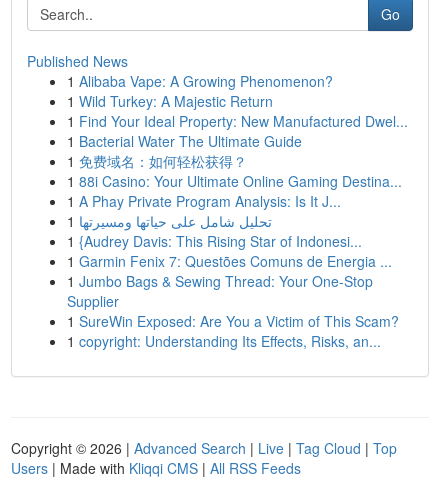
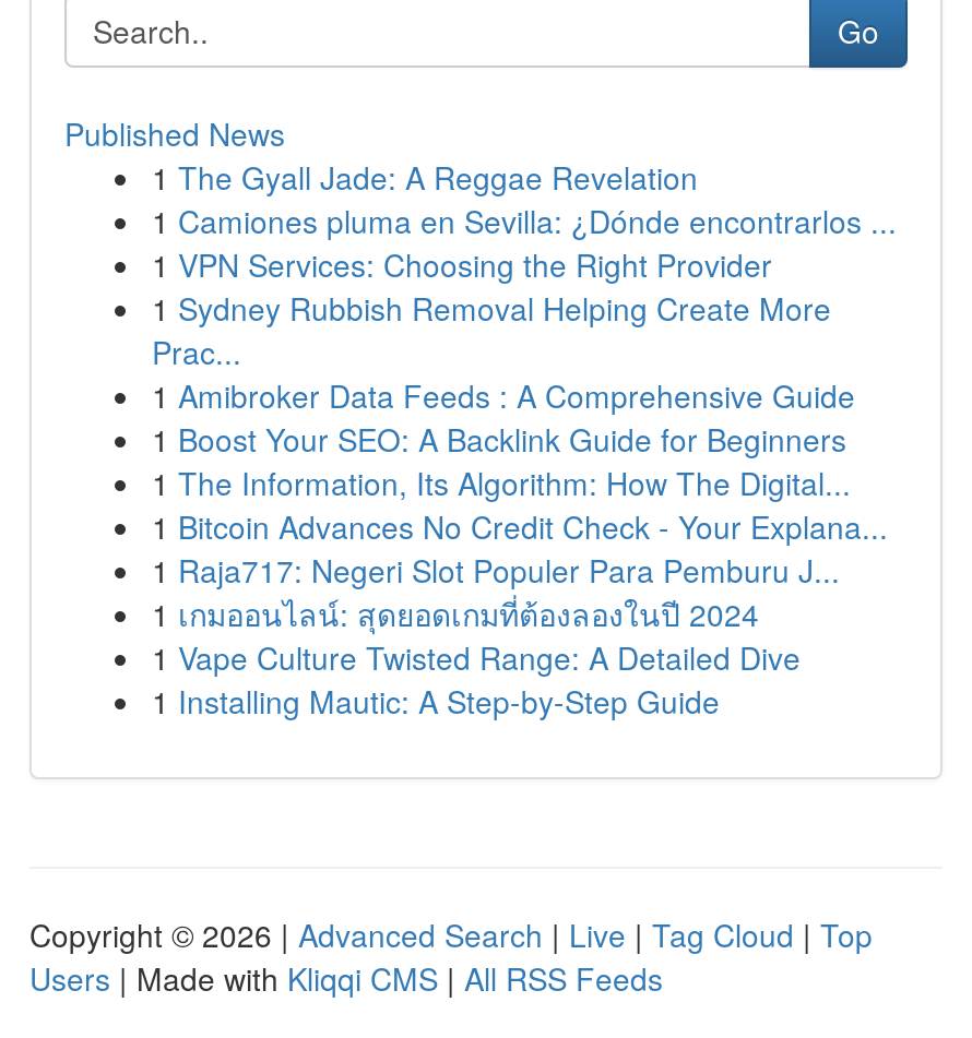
[67,71,408,351] 1 Alibaba Vape: A Growing Phenomenon? | 1 Wild Turkey: A Majestic Return | 1 Find Your Ideal Property: New Manufactured Dwel... | 1 Bacterial Water The Ultimate Guide | 1 免费域名：如何轻松获得？ | 1 88i Casino: Your Ultimate Online Gaming Destina... | 1 A Phay Private Program Analysis: Is It J... | 1 تحليل شامل على حياتها ومسيرتها | 1 {Audrey Davis: This Rising Star of Indonesi... | 1 Garmin Fenix 7: Questões Comuns de Energia ... | 1 Jumbo Bags & Sewing Thread: Your One-Stop | Supplier | 1 SureWin Exposed: Are You a Victim of This Scam? | 1 copyright: Understanding Its Effects, Risks, an... -> [152,155,897,723] 1 The Gyall Jade: A Reggae Revelation | 1 Camiones pluma en Sevilla: ¿Dónde encontrarlos ... | 1 VPN Services: Choosing the Right Provider | 1 Sydney Rubbish Removal Helping Create More | Prac... | 1 Amibroker Data Feeds : A Comprehensive Guide | 1 Boost Your SEO: A Backlink Guide for Beginners | 1 The Information, Its Algorithm: How The Digital... | 1 Bitcoin Advances No Credit Check - Your Explana... | 1 Raja717: Negeri Slot Populer Para Pemburu J... | 1 เกมออนไลน์: สุดยอดเกมที่ต้องลองในปี 2024 | 1 Vape Culture Twisted Range: A Detailed Dive | 1 Installing Mautic: A Step-by-Step Guide

